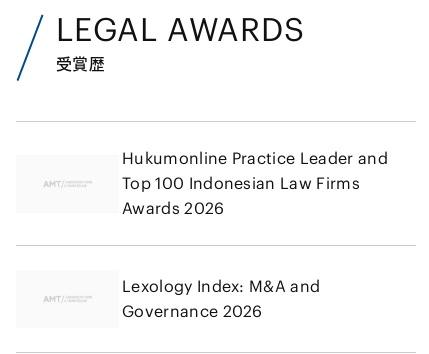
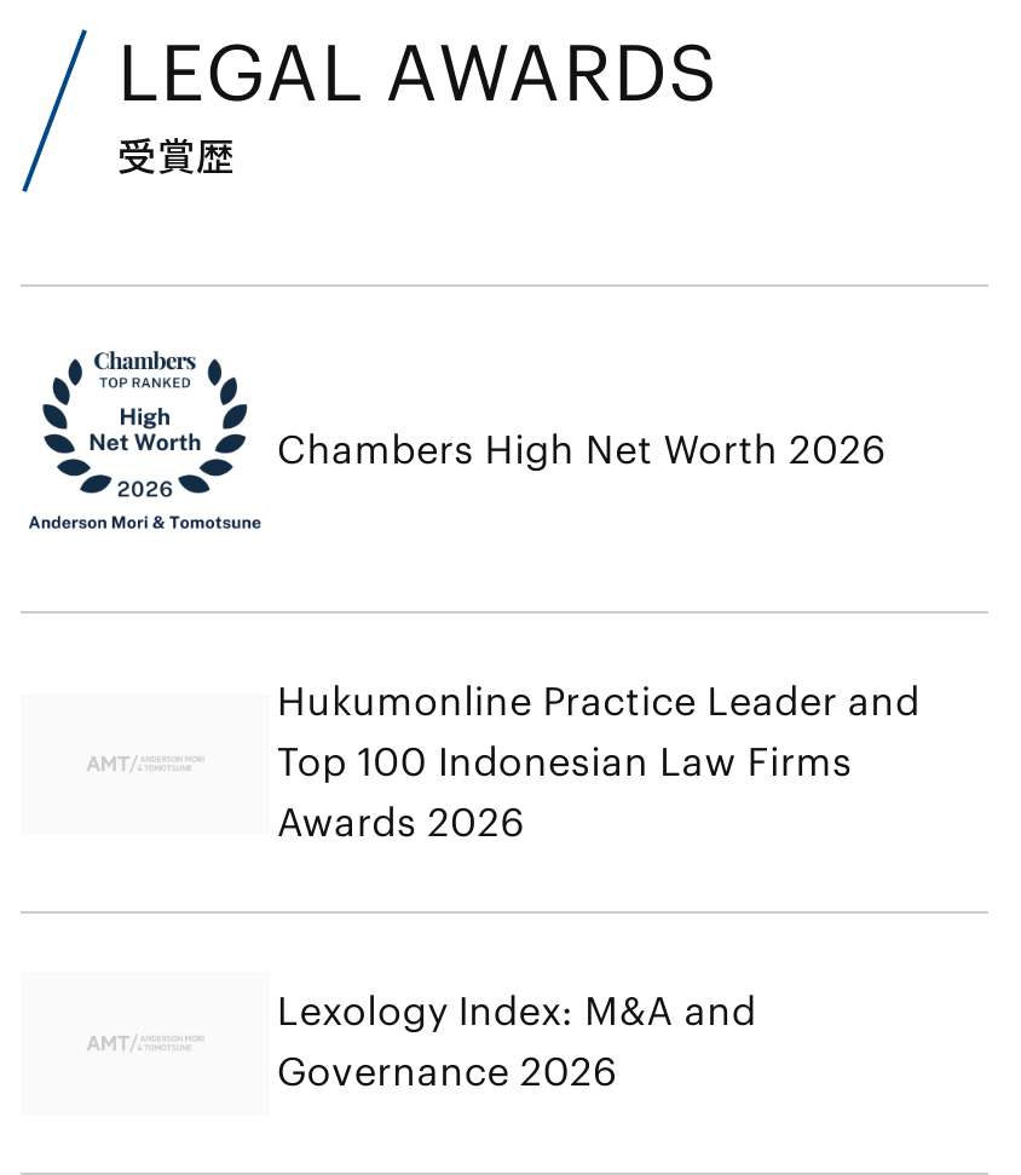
none -> [28,349,887,530] [image] | Chambers High Net Worth 2026

